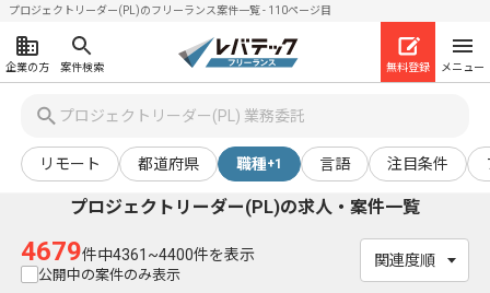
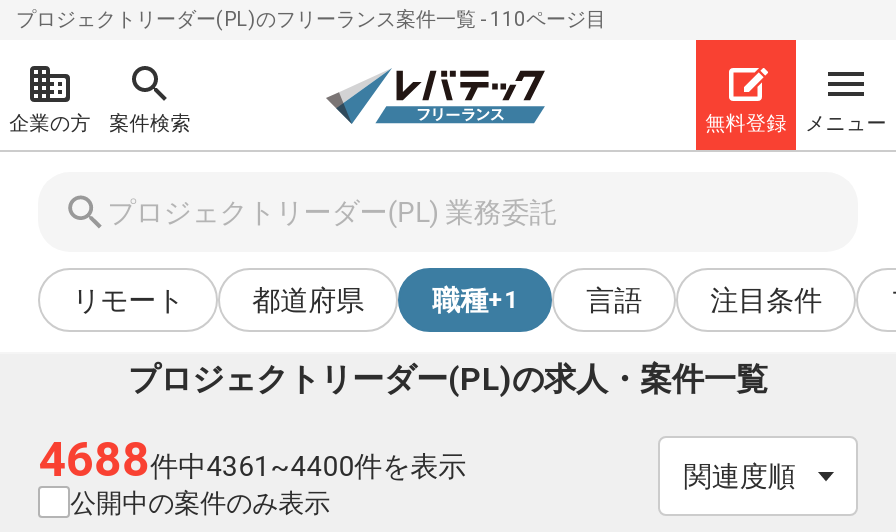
[21,236,255,267] 4679件中4361~4400件を表示 -> [38,432,466,488] 4688件中4361~4400件を表示

